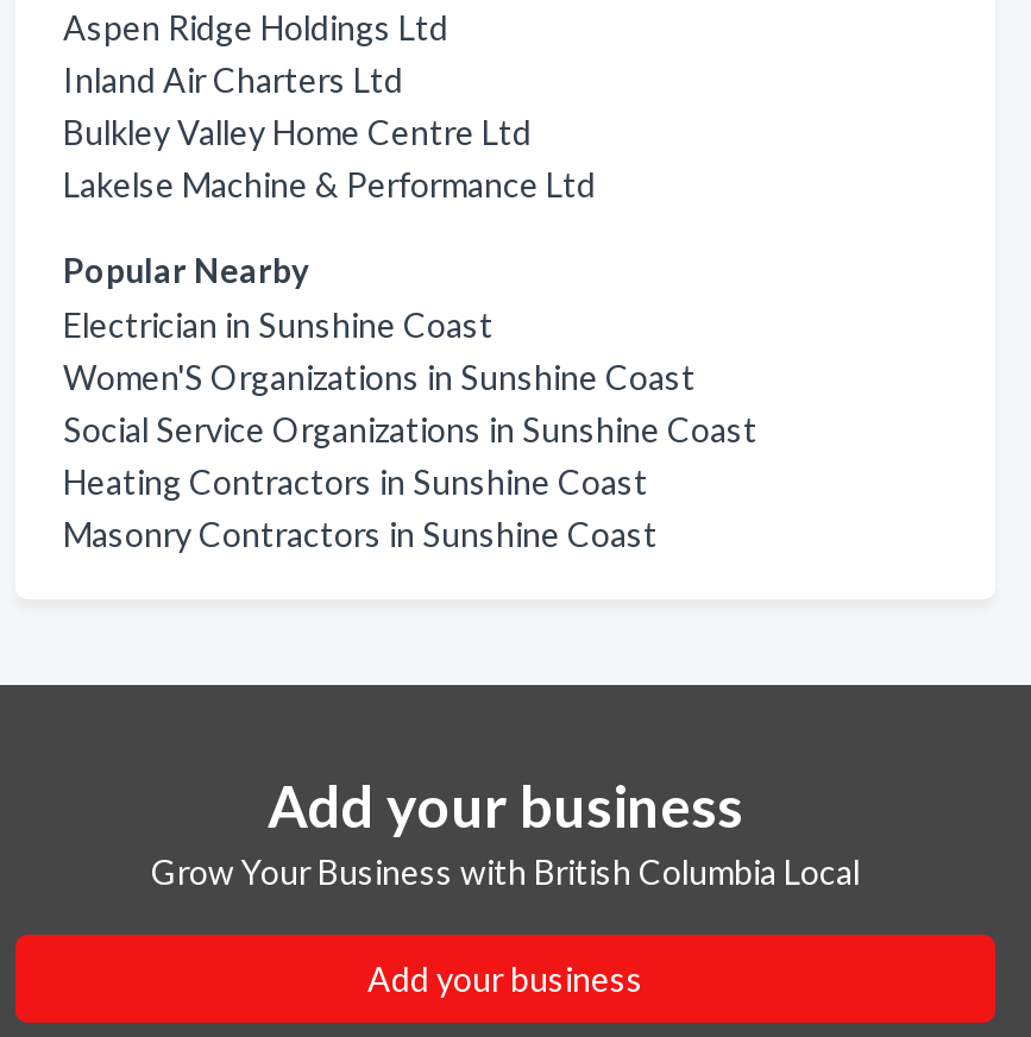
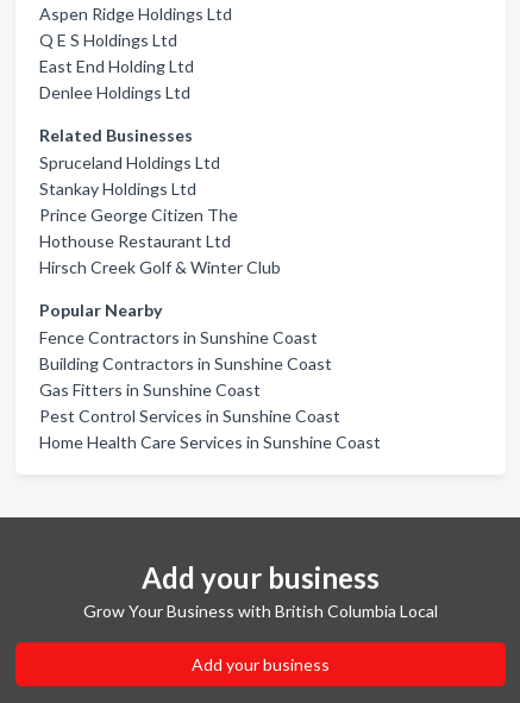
[63,59,596,205] Inland Air Charters Ltd | Bulkley Valley Home Centre Ltd | Lakelse Machine & Performance Ltd -> [39,30,281,277] Q E S Holdings Ltd | East End Holding Ltd | Denlee Holdings Ltd | Related Businesses | Spruceland Holdings Ltd | Stankay Holdings Ltd | Prince George Citizen The | Hothouse Restaurant Ltd | Hirsch Creek Golf & Winter Club
[63,304,757,554] Electrician in Sunshine Coast | Women'S Organizations in Sunshine Coast | Social Service Organizations in Sunshine Coast | Heating Contractors in Sunshine Coast | Masonry Contractors in Sunshine Coast -> [39,327,381,452] Fence Contractors in Sunshine Coast | Building Contractors in Sunshine Coast | Gas Fitters in Sunshine Coast | Pest Control Services in Sunshine Coast | Home Health Care Services in Sunshine Coast

